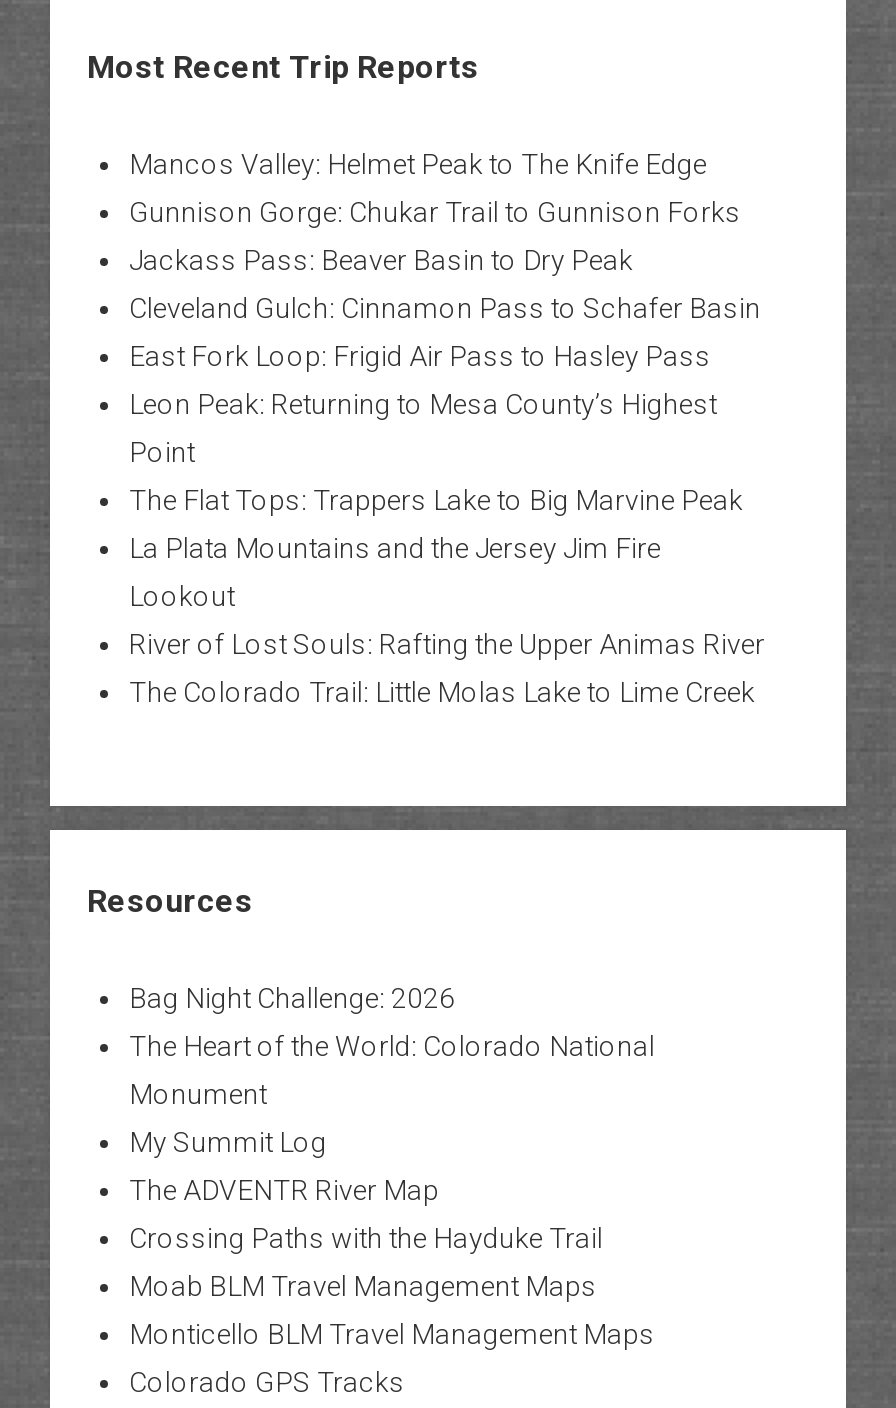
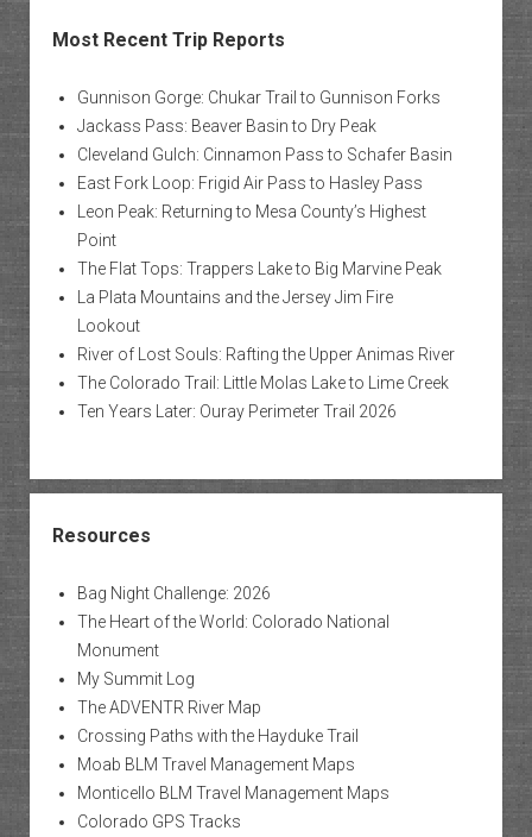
[129,148,707,180] Mancos Valley: Helmet Peak to The Knife Edge -> none
moved [129,196,765,708] -> [77,88,454,393]: Gunnison Gorge: Chukar Trail to Gunnison Forks | Jackass Pass: Beaver Basin to Dry Peak | Cleveland Gulch: Cinnamon Pass to Schafer Basin | ... | River of Lost Souls: Rafting the Upper Animas River | The Colorado Trail: Little Molas Lake to Lime Creek
none -> [77,402,396,421] Ten Years Later: Ouray Perimeter Trail 2026

